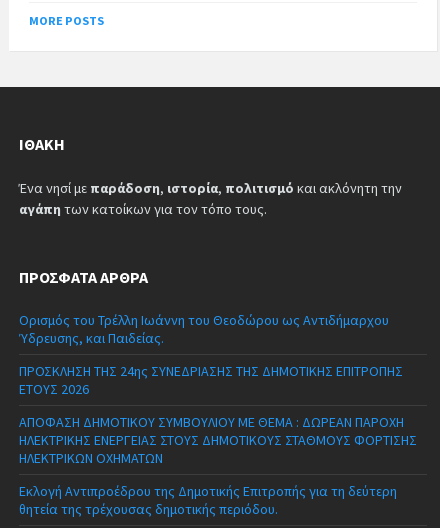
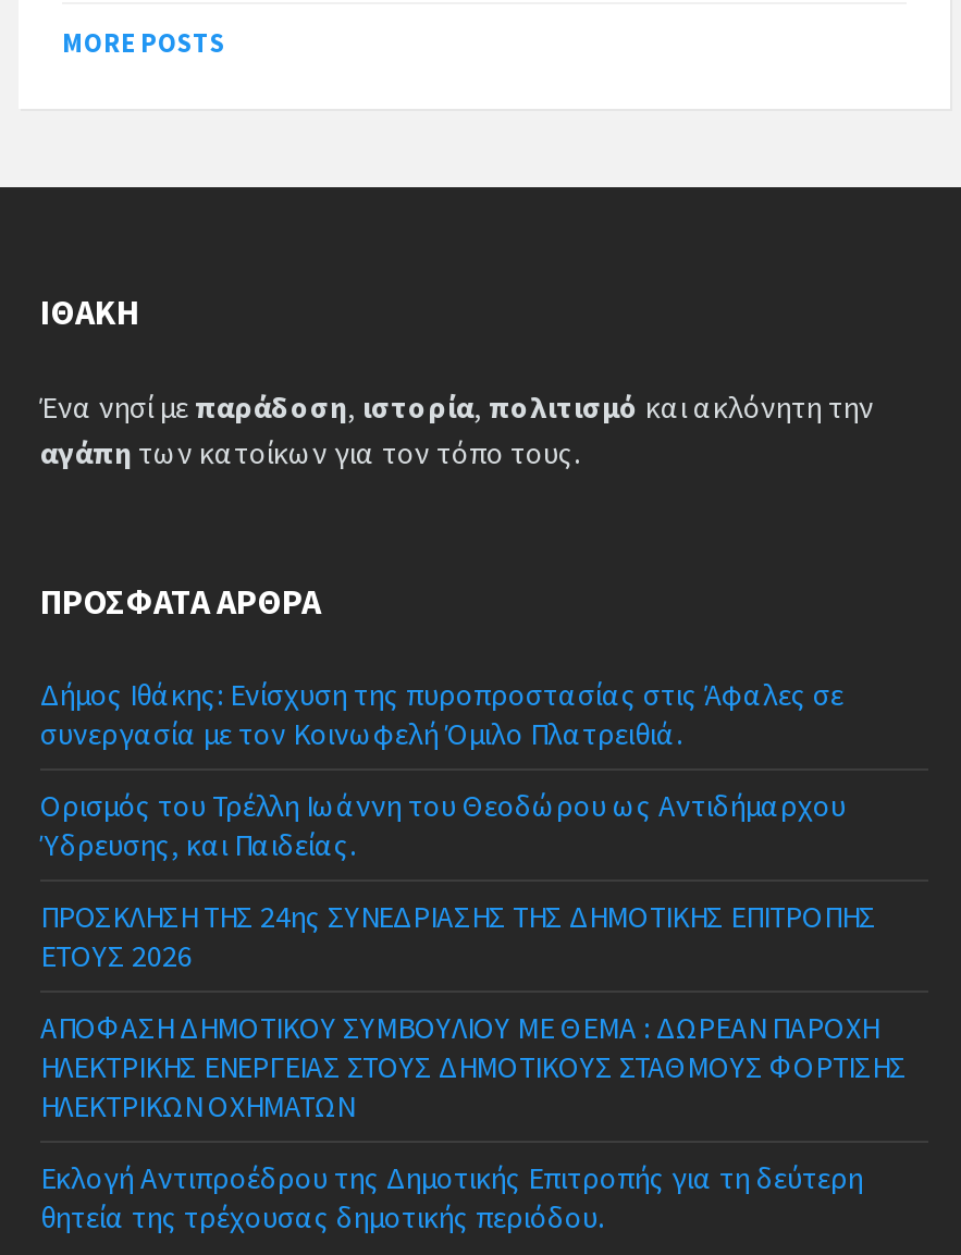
none -> [40,674,843,753] Δήμος Ιθάκης: Ενίσχυση της πυροπροστασίας στις Άφαλες σε | συνεργασία με τον Κοινωφελή Όμιλο Πλατρειθιά.

